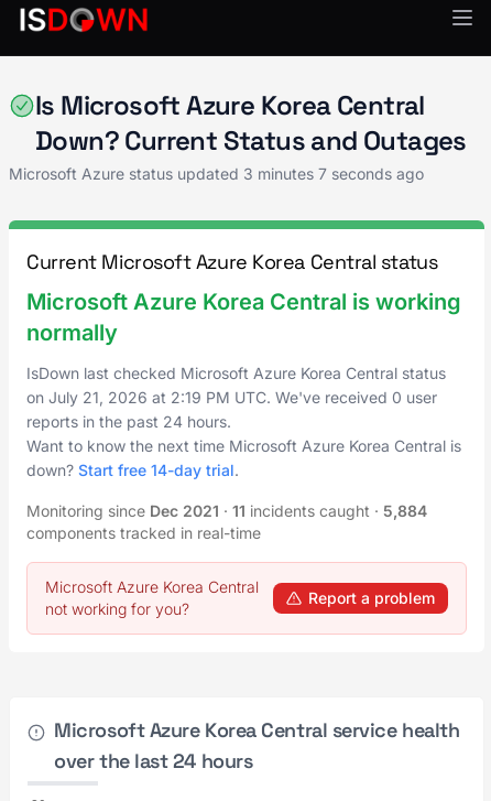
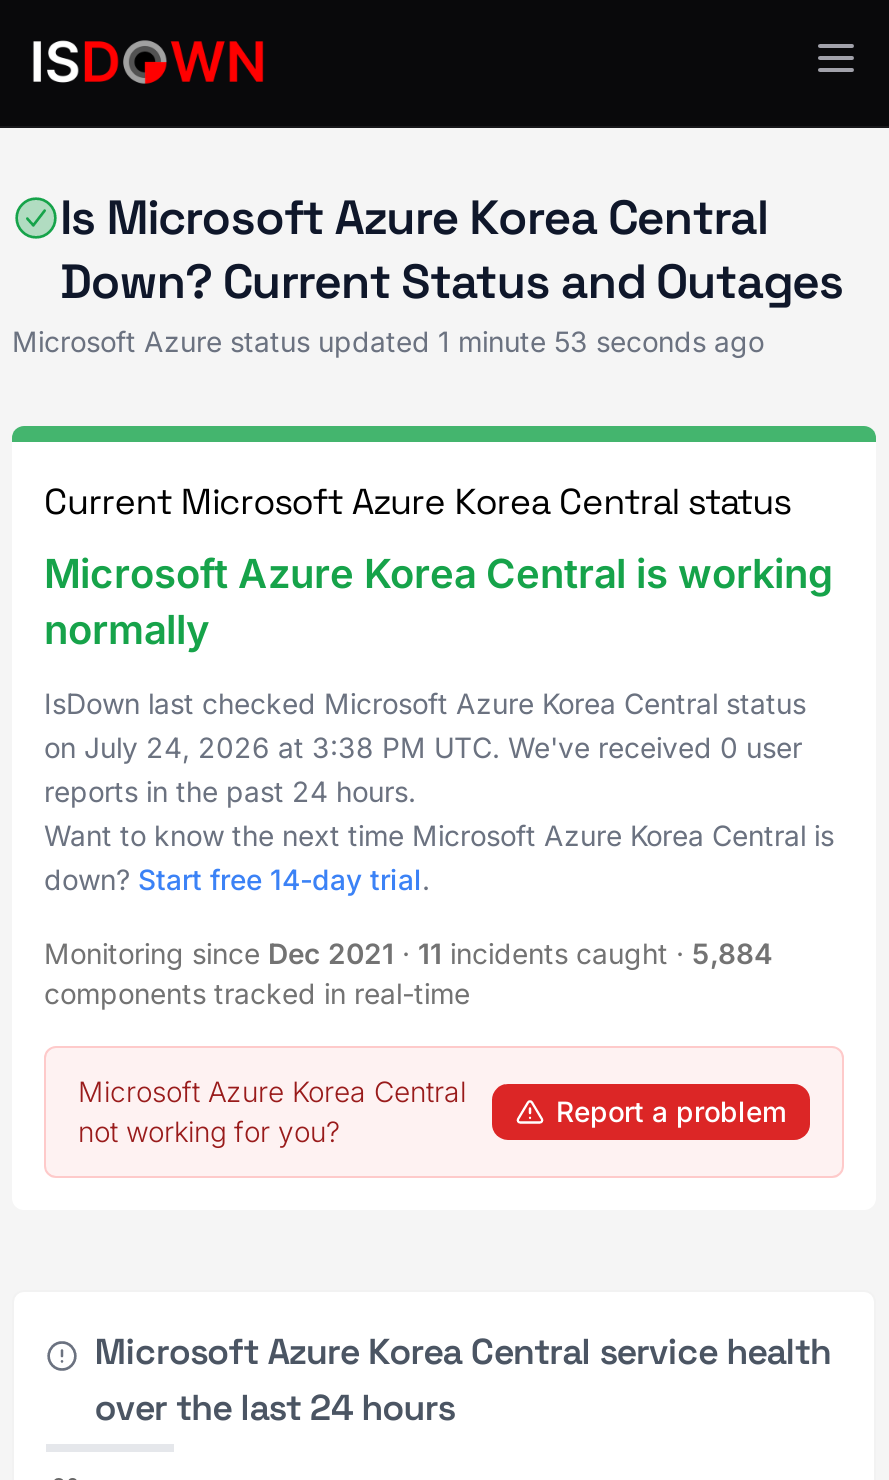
[9,164,424,183] Microsoft Azure status updated 3 minutes 7 seconds ago -> [12,324,764,358] Microsoft Azure status updated 1 minute 53 seconds ago
[26,388,437,407] on July 21, 2026 at 2:19 PM UTC. We've received 0 user -> [44,730,802,764] on July 24, 2026 at 3:38 PM UTC. We've received 0 user

